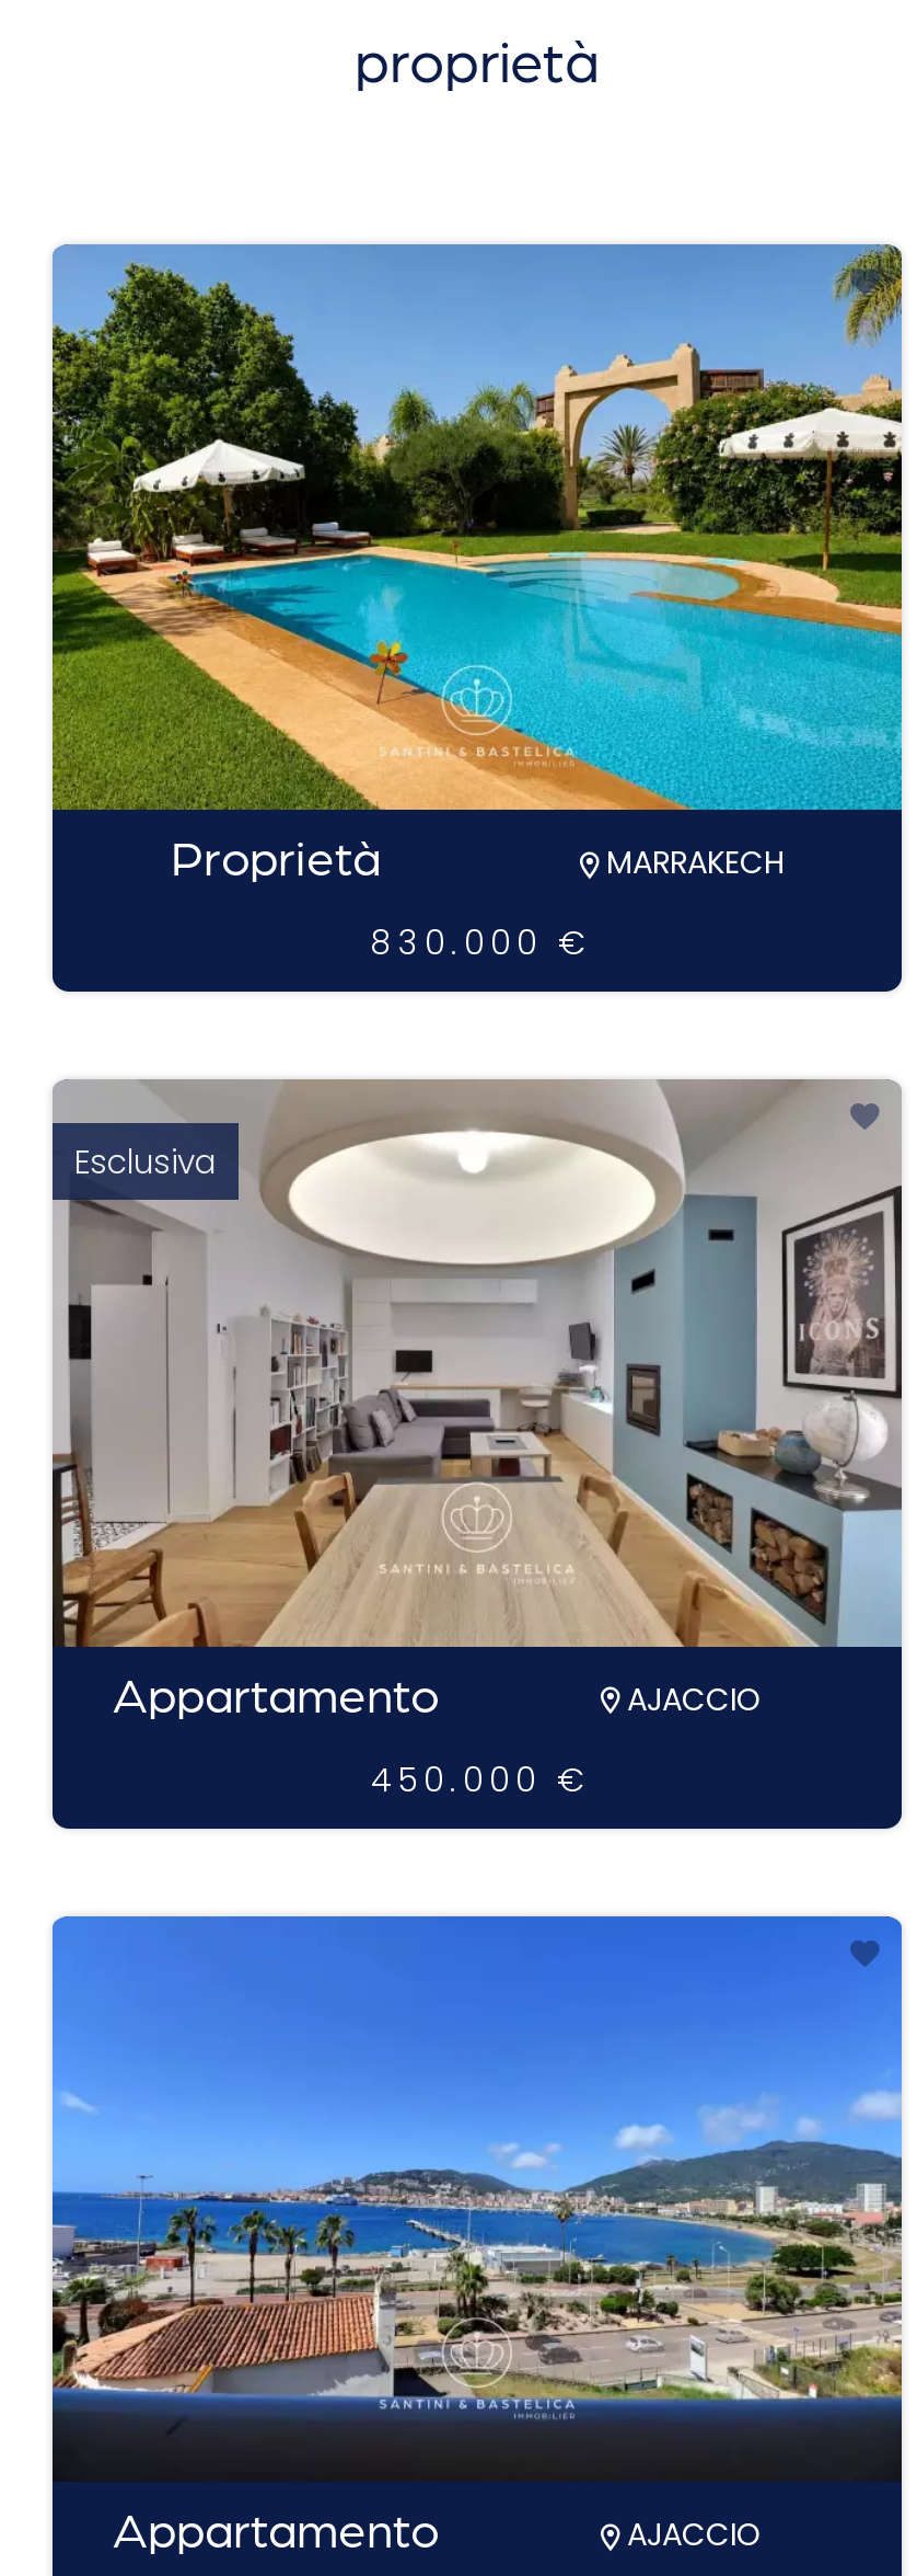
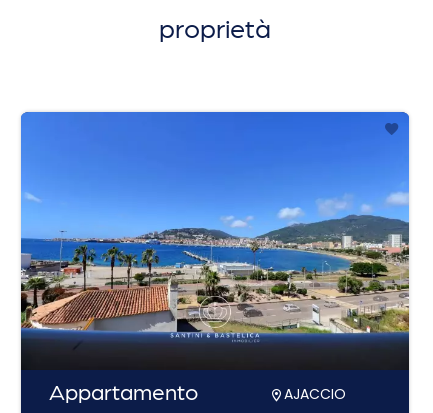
[50,244,904,966] [image] | Proprietà | MARRAKECH | 830.000 € -> none
[50,1077,904,1649] [image] | Esclusiva -> none
[113,1660,763,1802] Appartamento | AJACCIO | 450.000 € -> none

